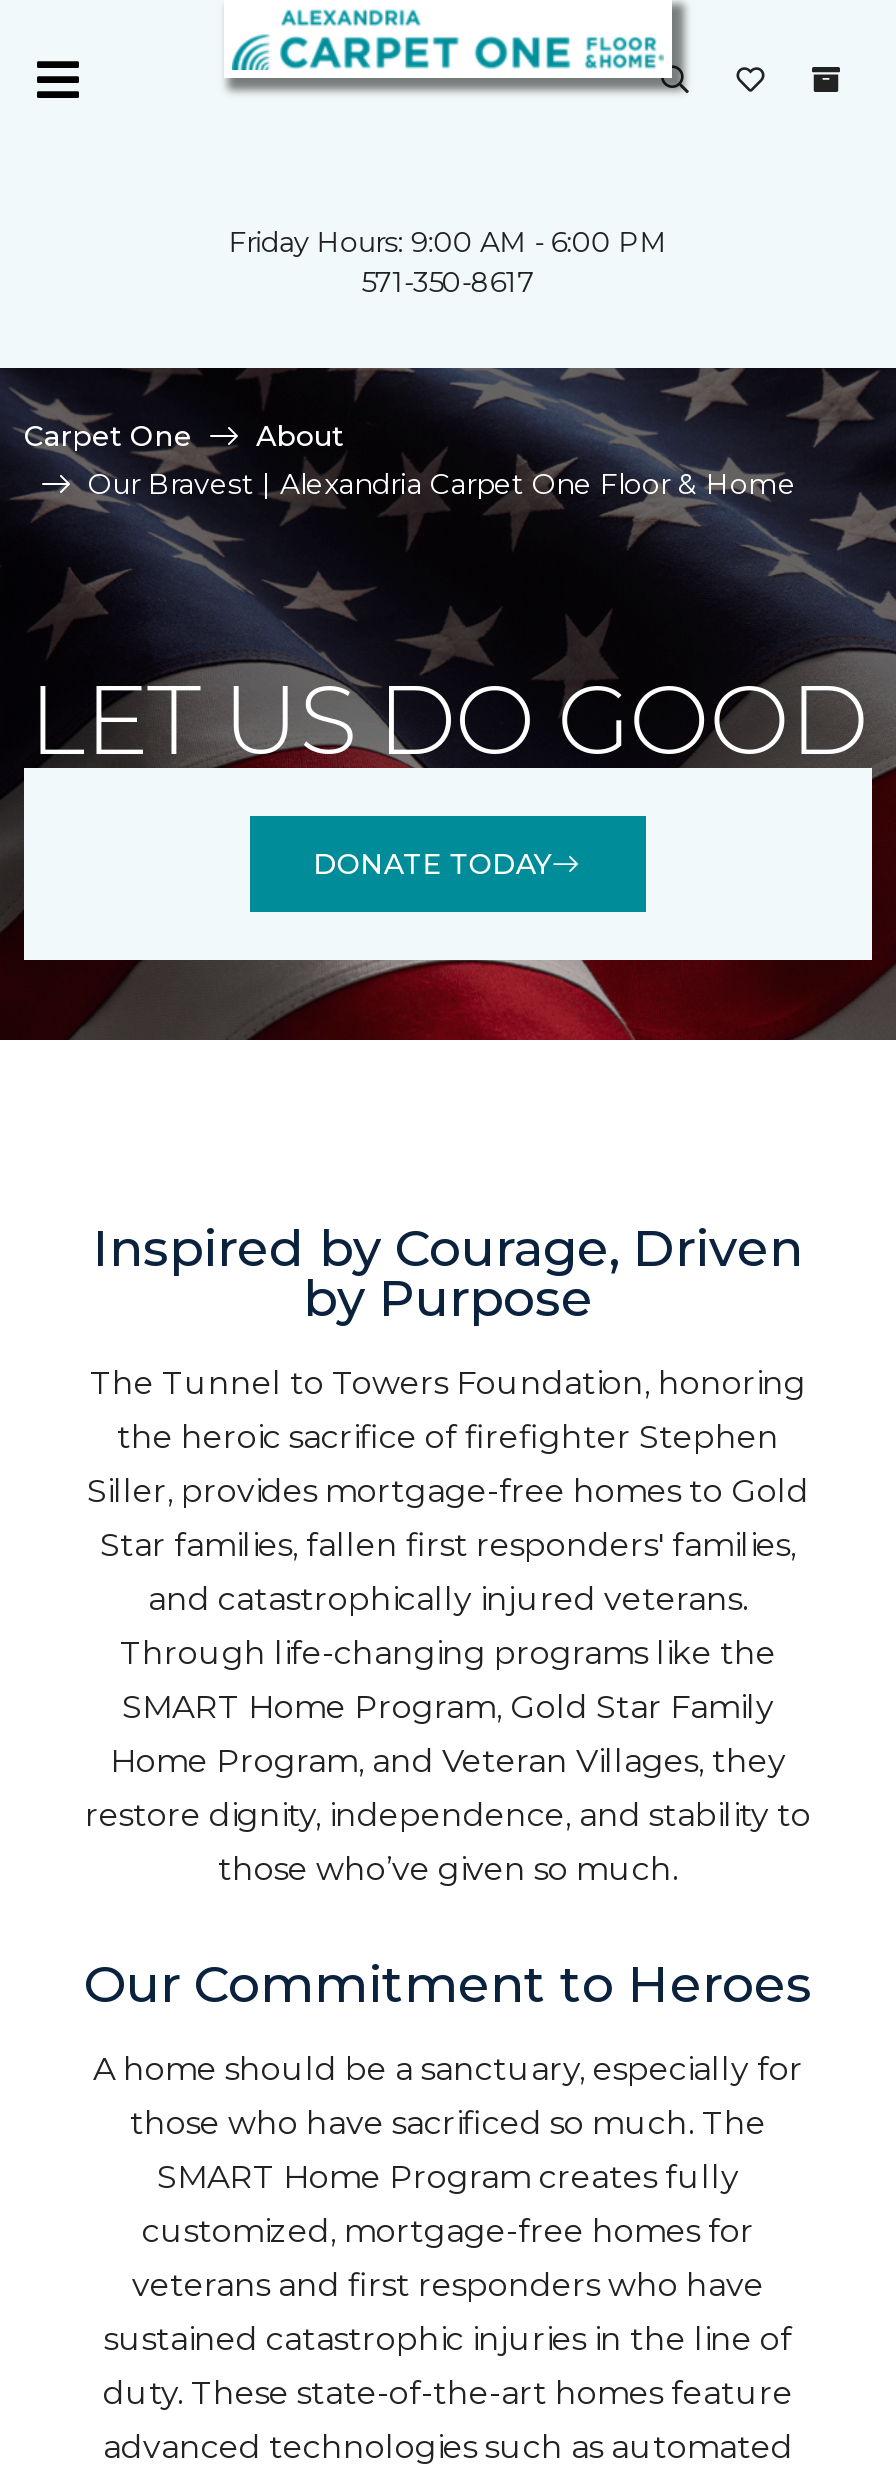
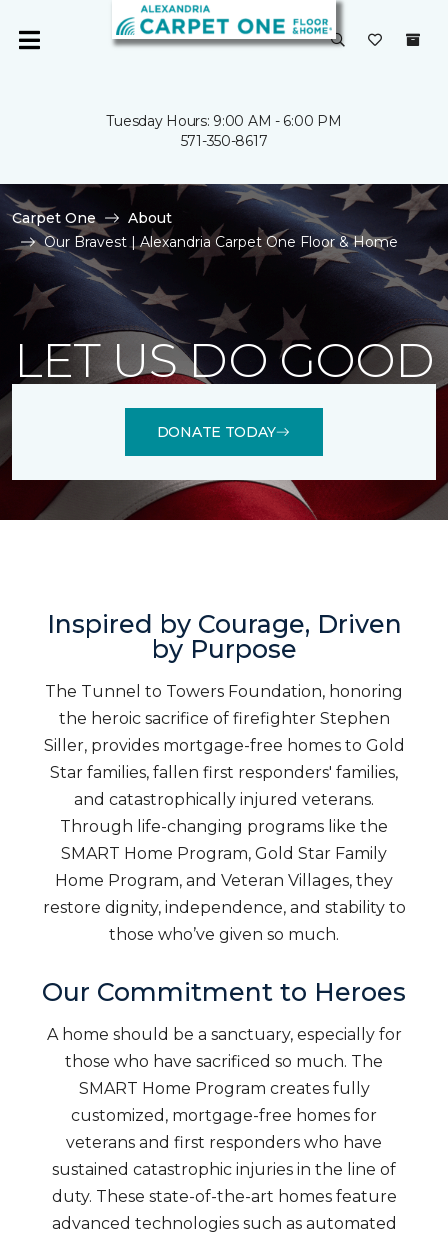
[229,224,667,260] Friday Hours: 9:00 AM - 6:00 PM -> [106,112,341,130] Tuesday Hours: 9:00 AM - 6:00 PM

